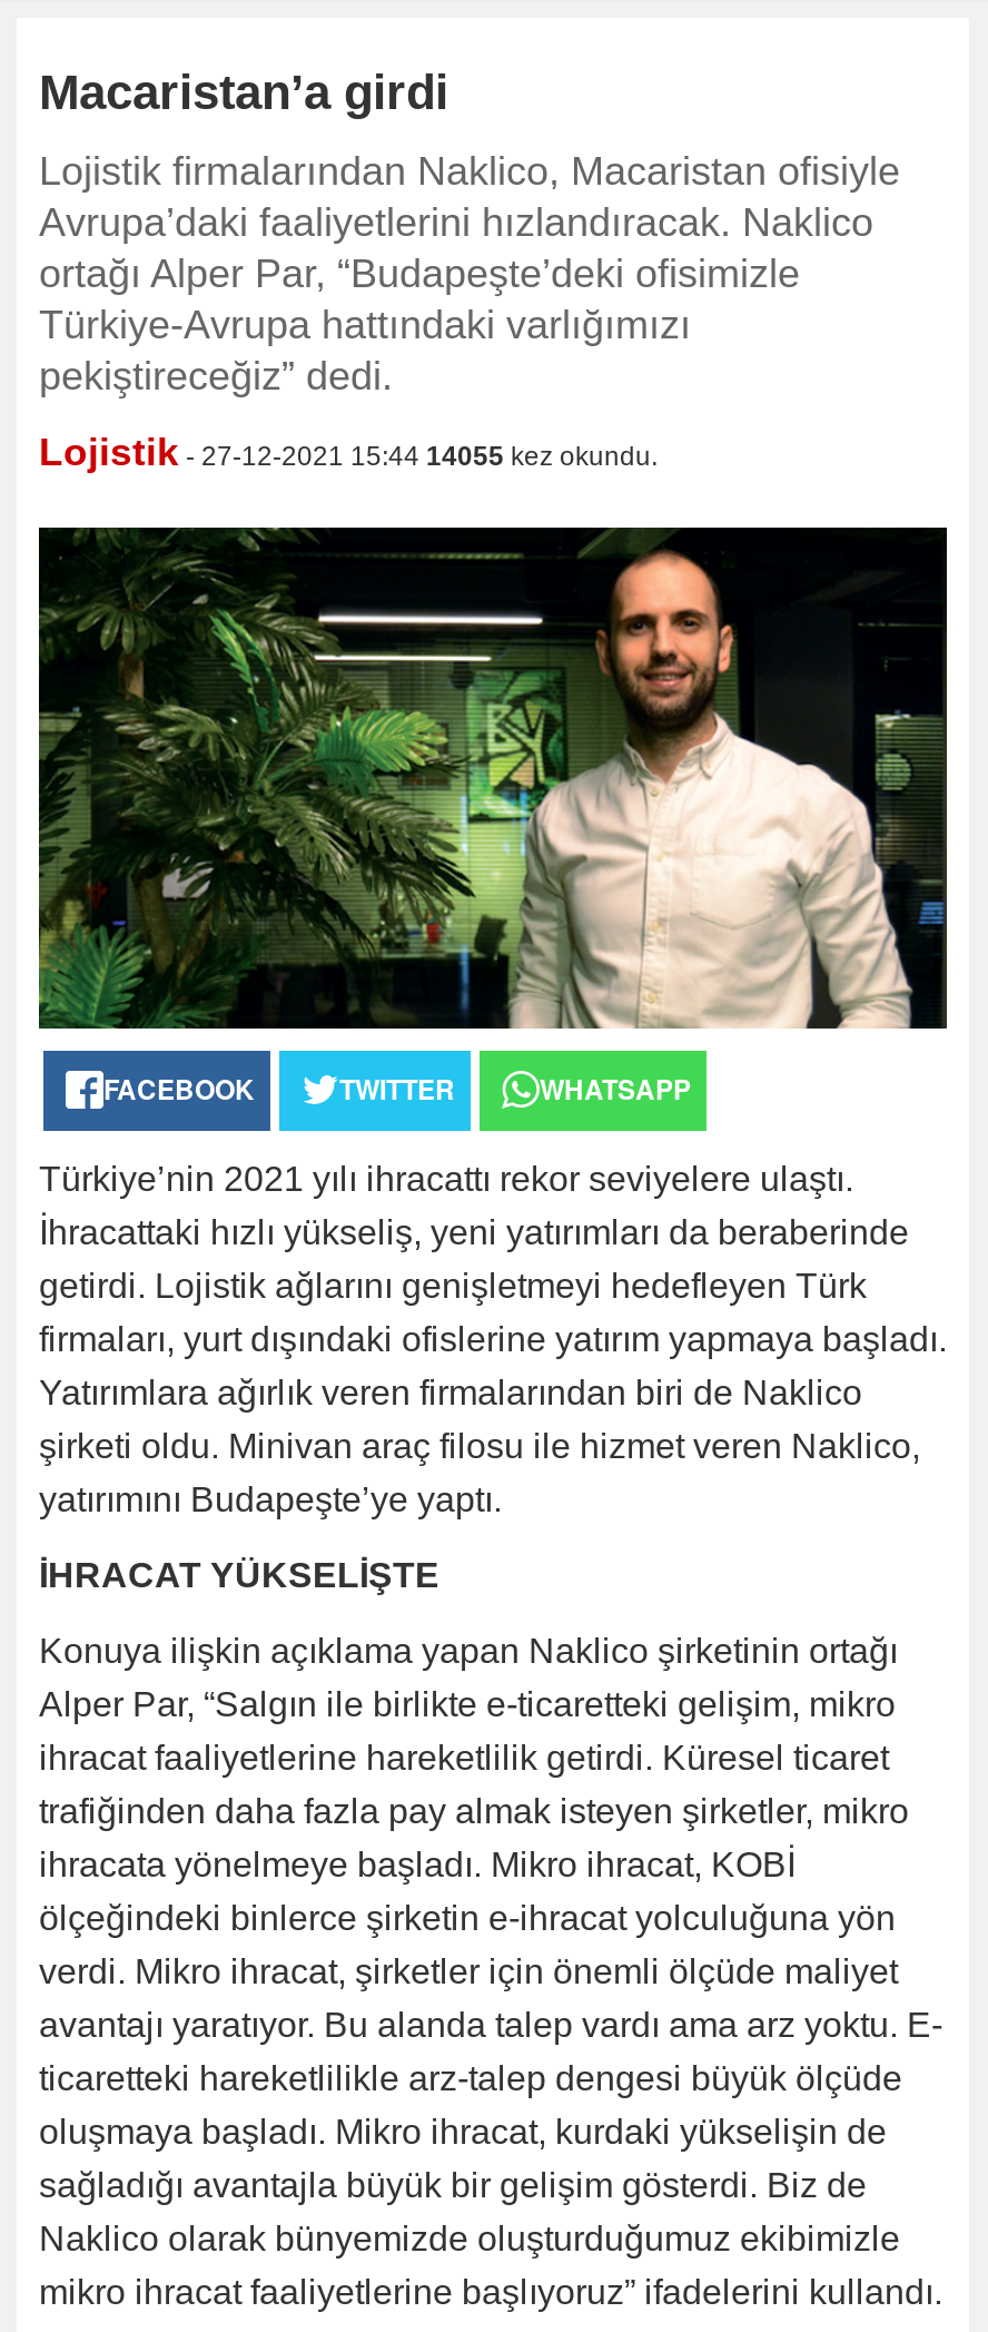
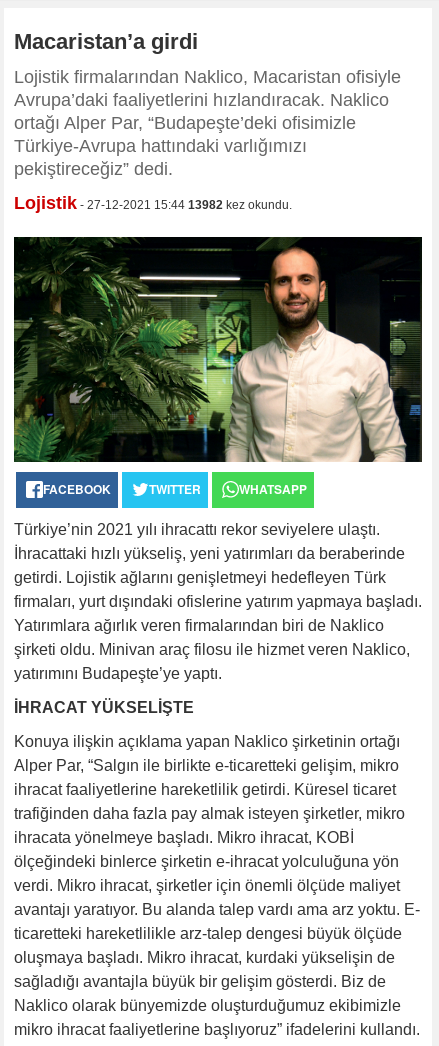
[39,430,658,474] Lojistik - 27-12-2021 15:44 14055 kez okundu. -> [14,193,292,213] Lojistik - 27-12-2021 15:44 13982 kez okundu.

